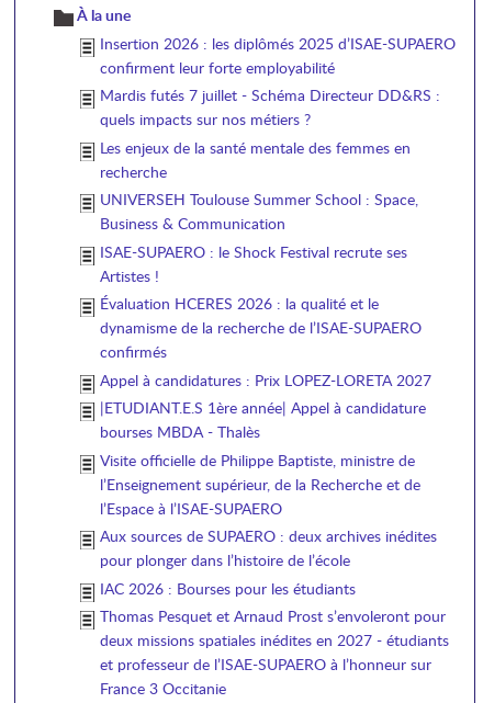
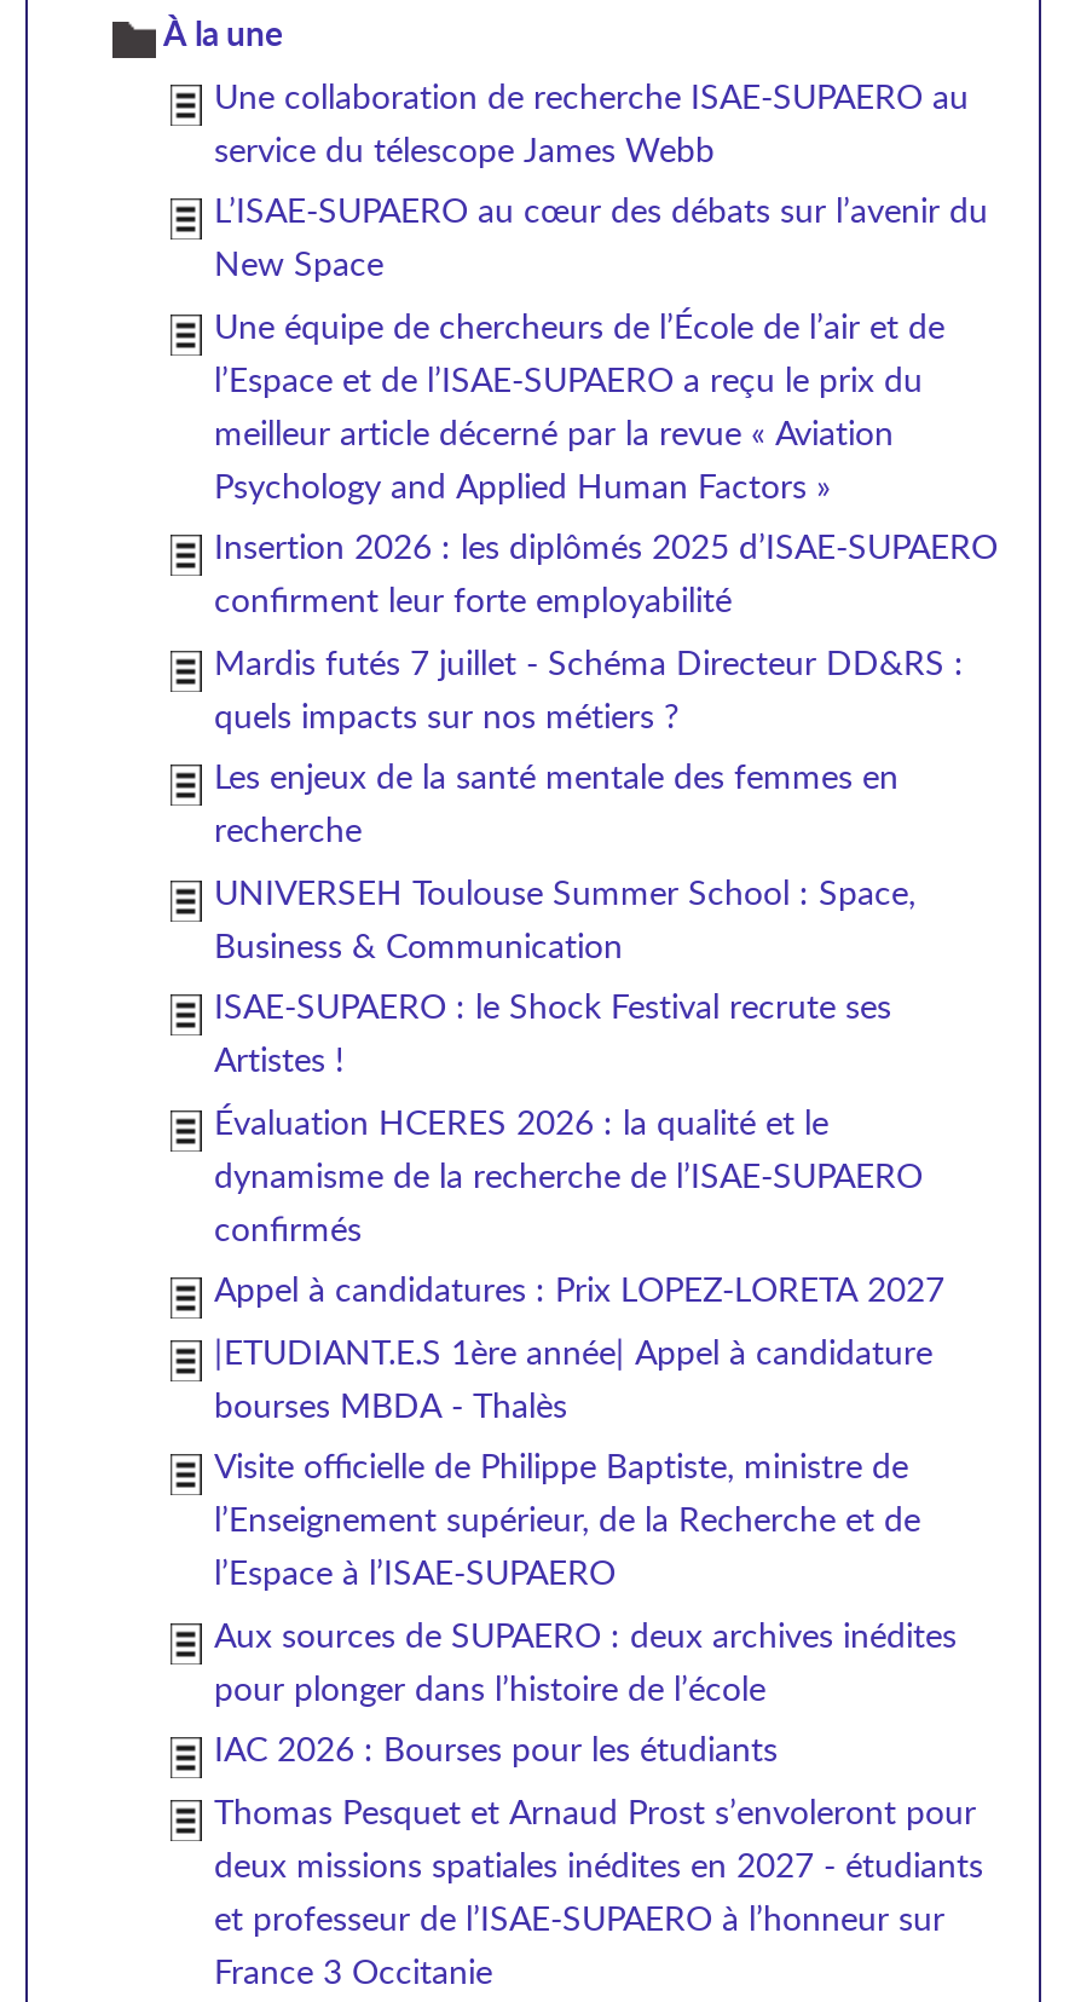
none -> [214,73,988,508] Une collaboration de recherche ISAE-SUPAERO au | service du télescope James Webb | L’ISAE-SUPAERO au cœur des débats sur l’avenir du | New Space | Une équipe de chercheurs de l’École de l’air et de | l’Espace et de l’ISAE-SUPAERO a reçu le prix du | meilleur article décerné par la revue « Aviation | Psychology and Applied Human Factors »

